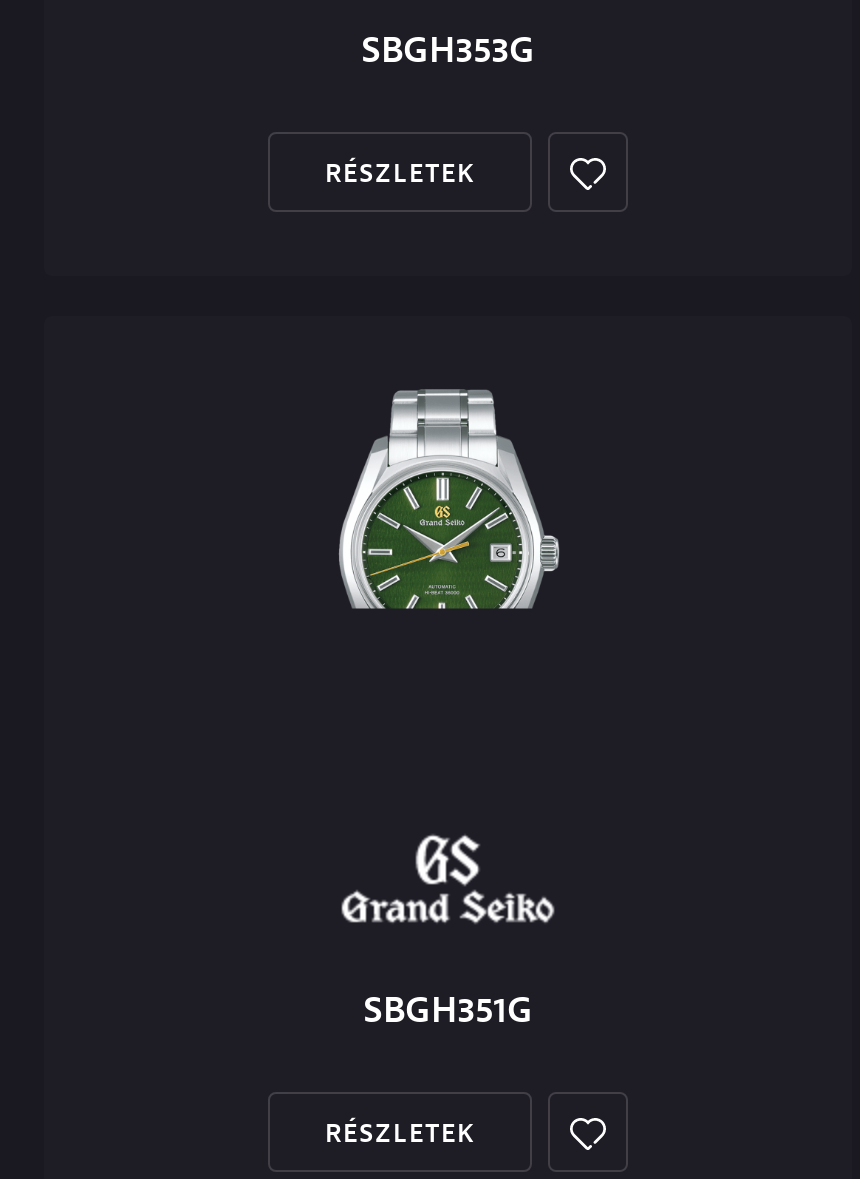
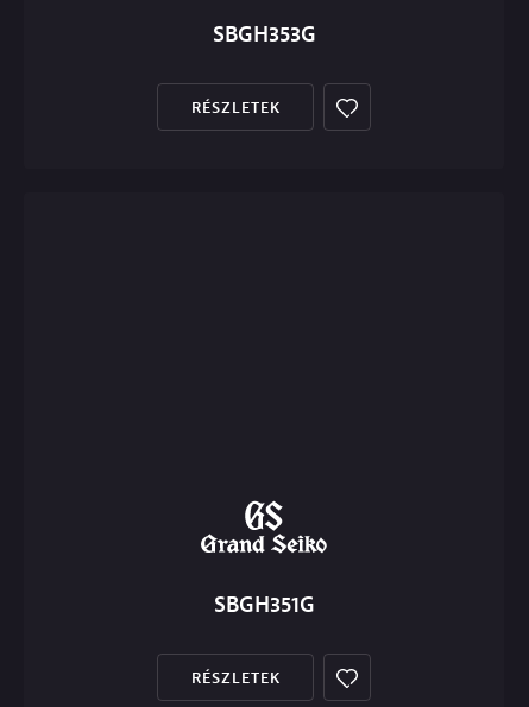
[336,388,562,610] [image] -> none

